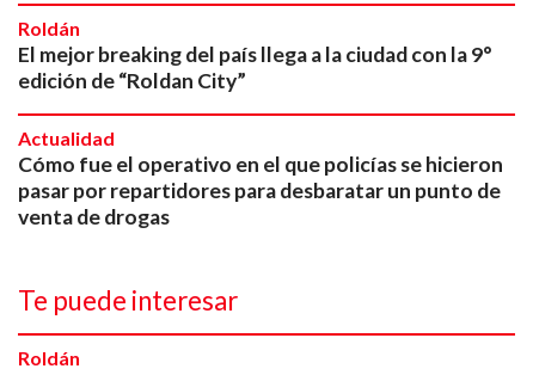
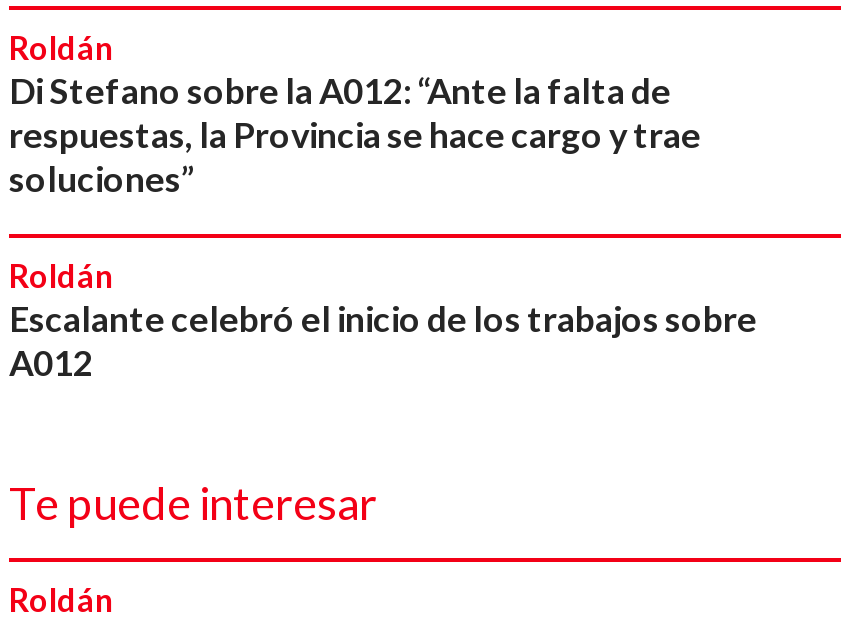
[18,42,492,94] El mejor breaking del país llega a la ciudad con la 9° | edición de “Roldan City” -> [9,71,701,201] Di Stefano sobre la A012: “Ante la falta de | respuestas, la Provincia se hace cargo y trae | soluciones”
[18,127,115,150] Actualidad -> [9,257,113,295] Roldán
[18,152,503,230] Cómo fue el operativo en el que policías se hicieron | pasar por repartidores para desbaratar un punto de | venta de drogas -> [9,299,757,385] Escalante celebró el inicio de los trabajos sobre | A012

